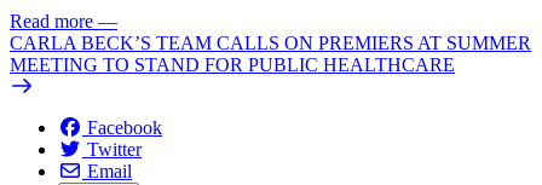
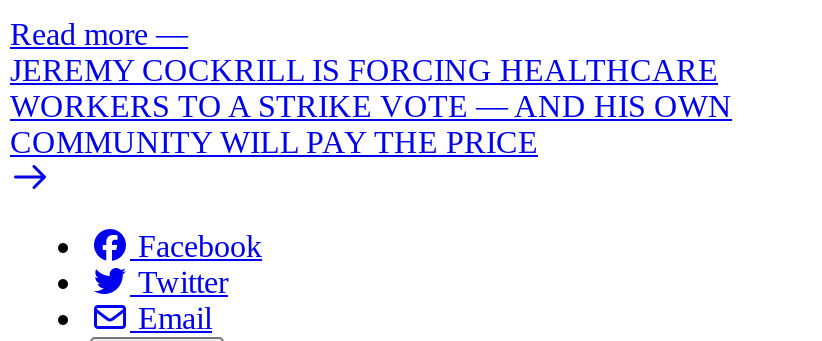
[10,33,531,75] CARLA BECK’S TEAM CALLS ON PREMIERS AT SUMMER | MEETING TO STAND FOR PUBLIC HEALTHCARE -> [10,53,732,159] JEREMY COCKRILL IS FORCING HEALTHCARE | WORKERS TO A STRIKE VOTE — AND HIS OWN | COMMUNITY WILL PAY THE PRICE

